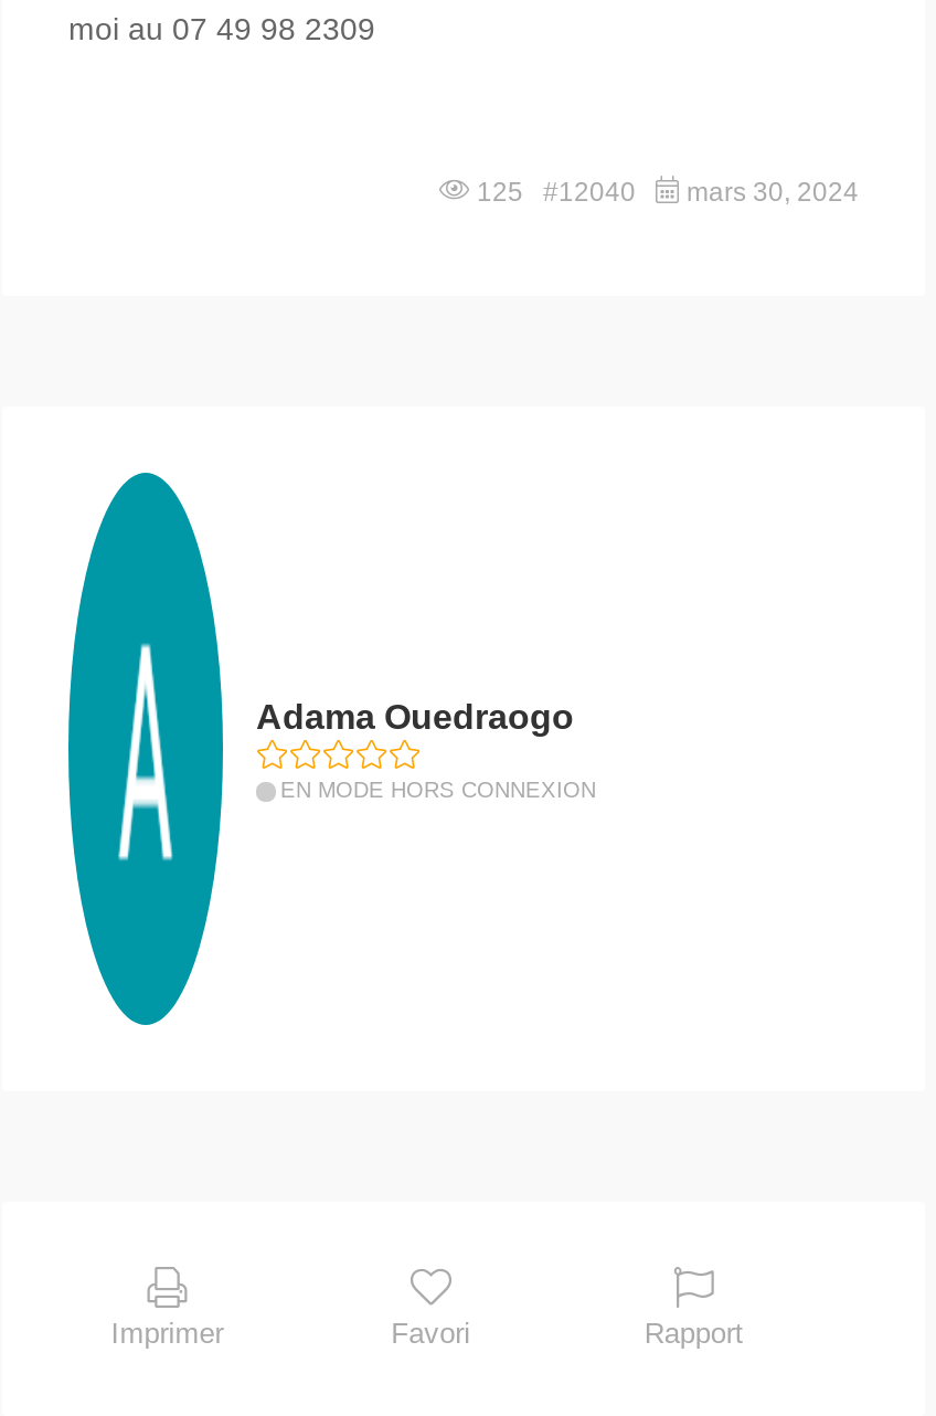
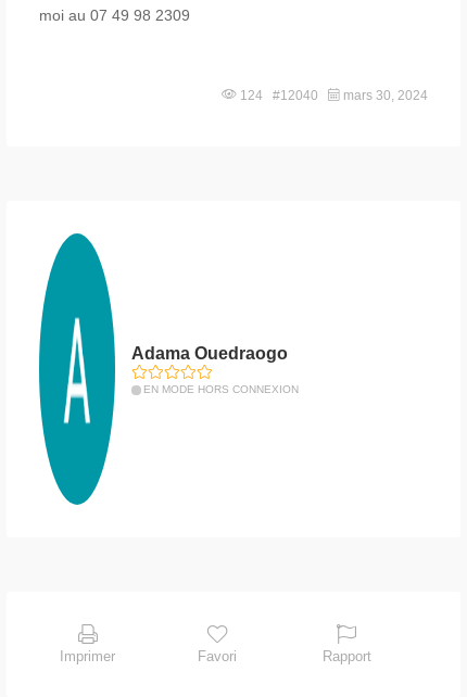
[470,177,859,208] 125 #12040 mars 30, 2024 -> [237,88,428,103] 124 #12040 mars 30, 2024

